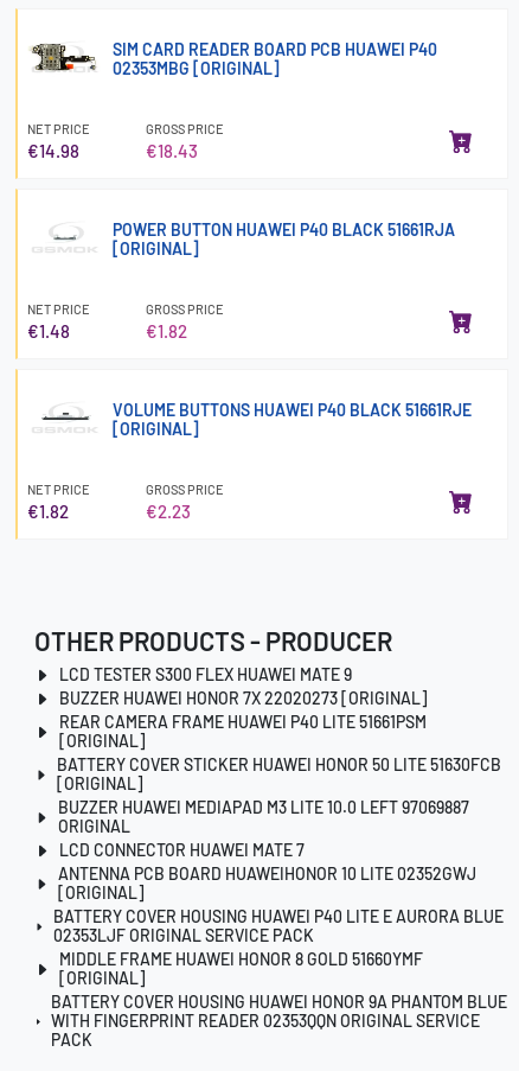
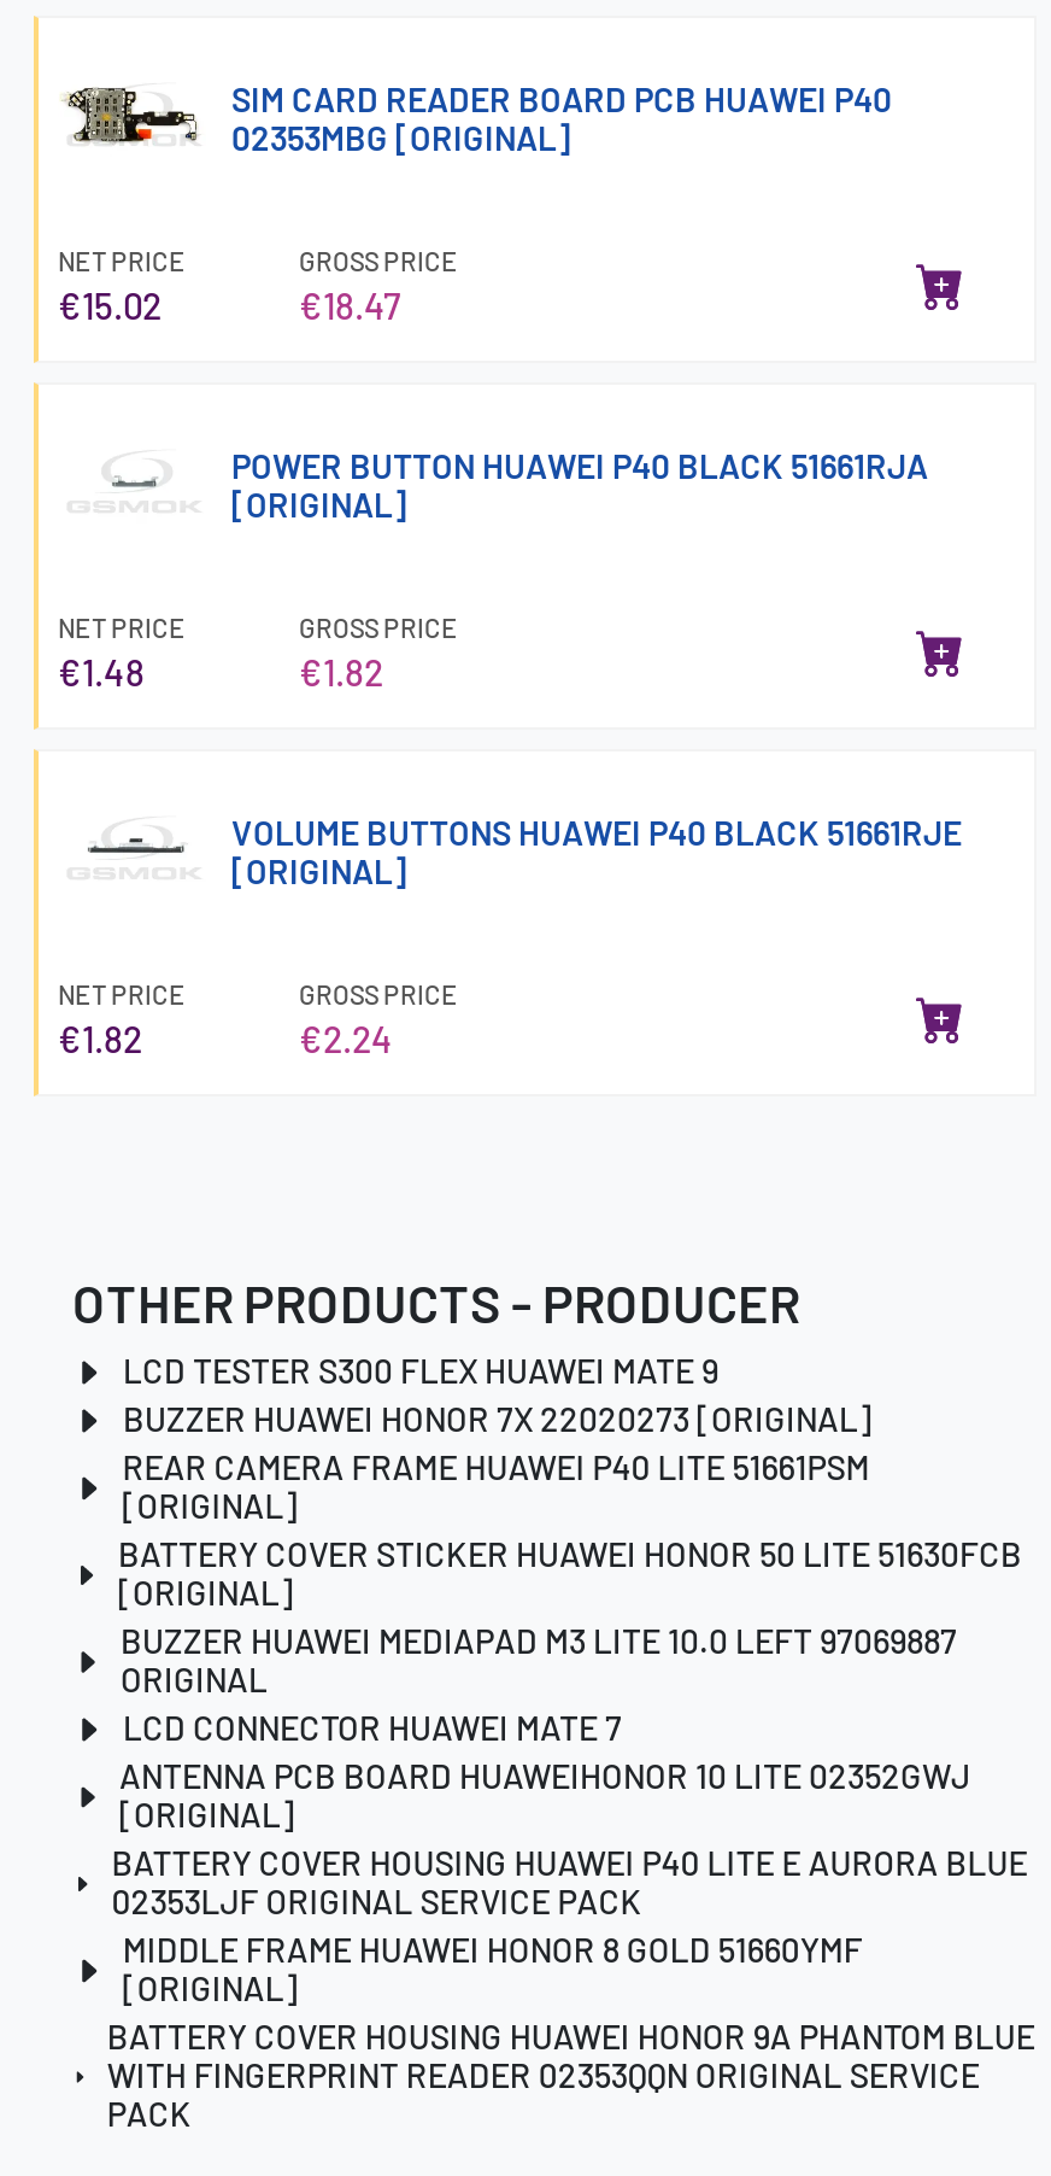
[27,140,79,162] €14.98 -> [58,284,162,328] €15.02
[146,140,198,162] €18.43 -> [299,284,400,328] €18.47
[146,501,191,522] €2.23 -> [299,1018,393,1061] €2.24

